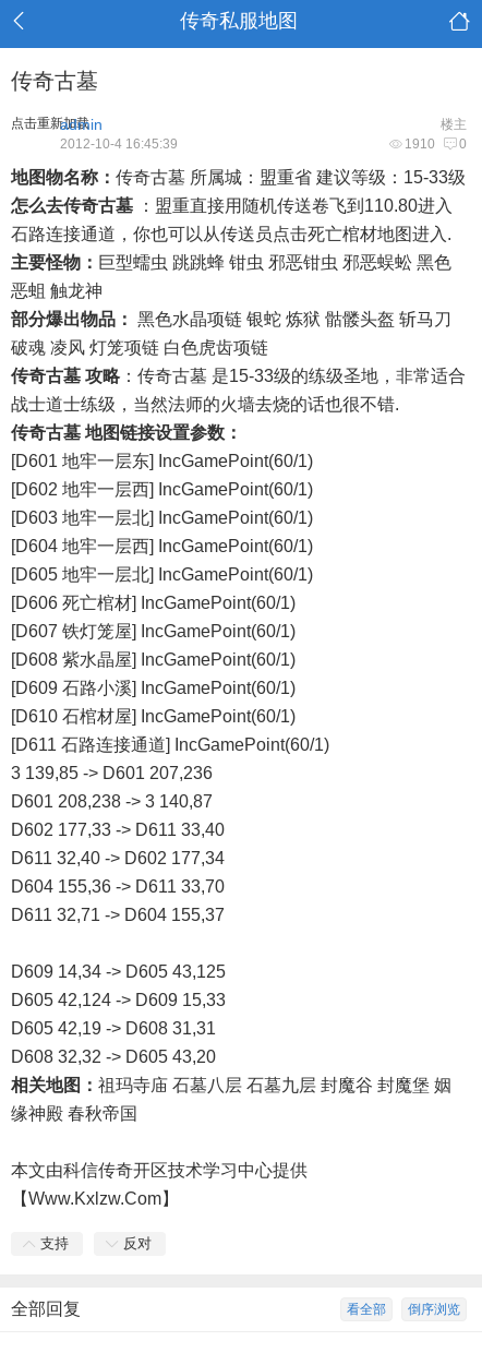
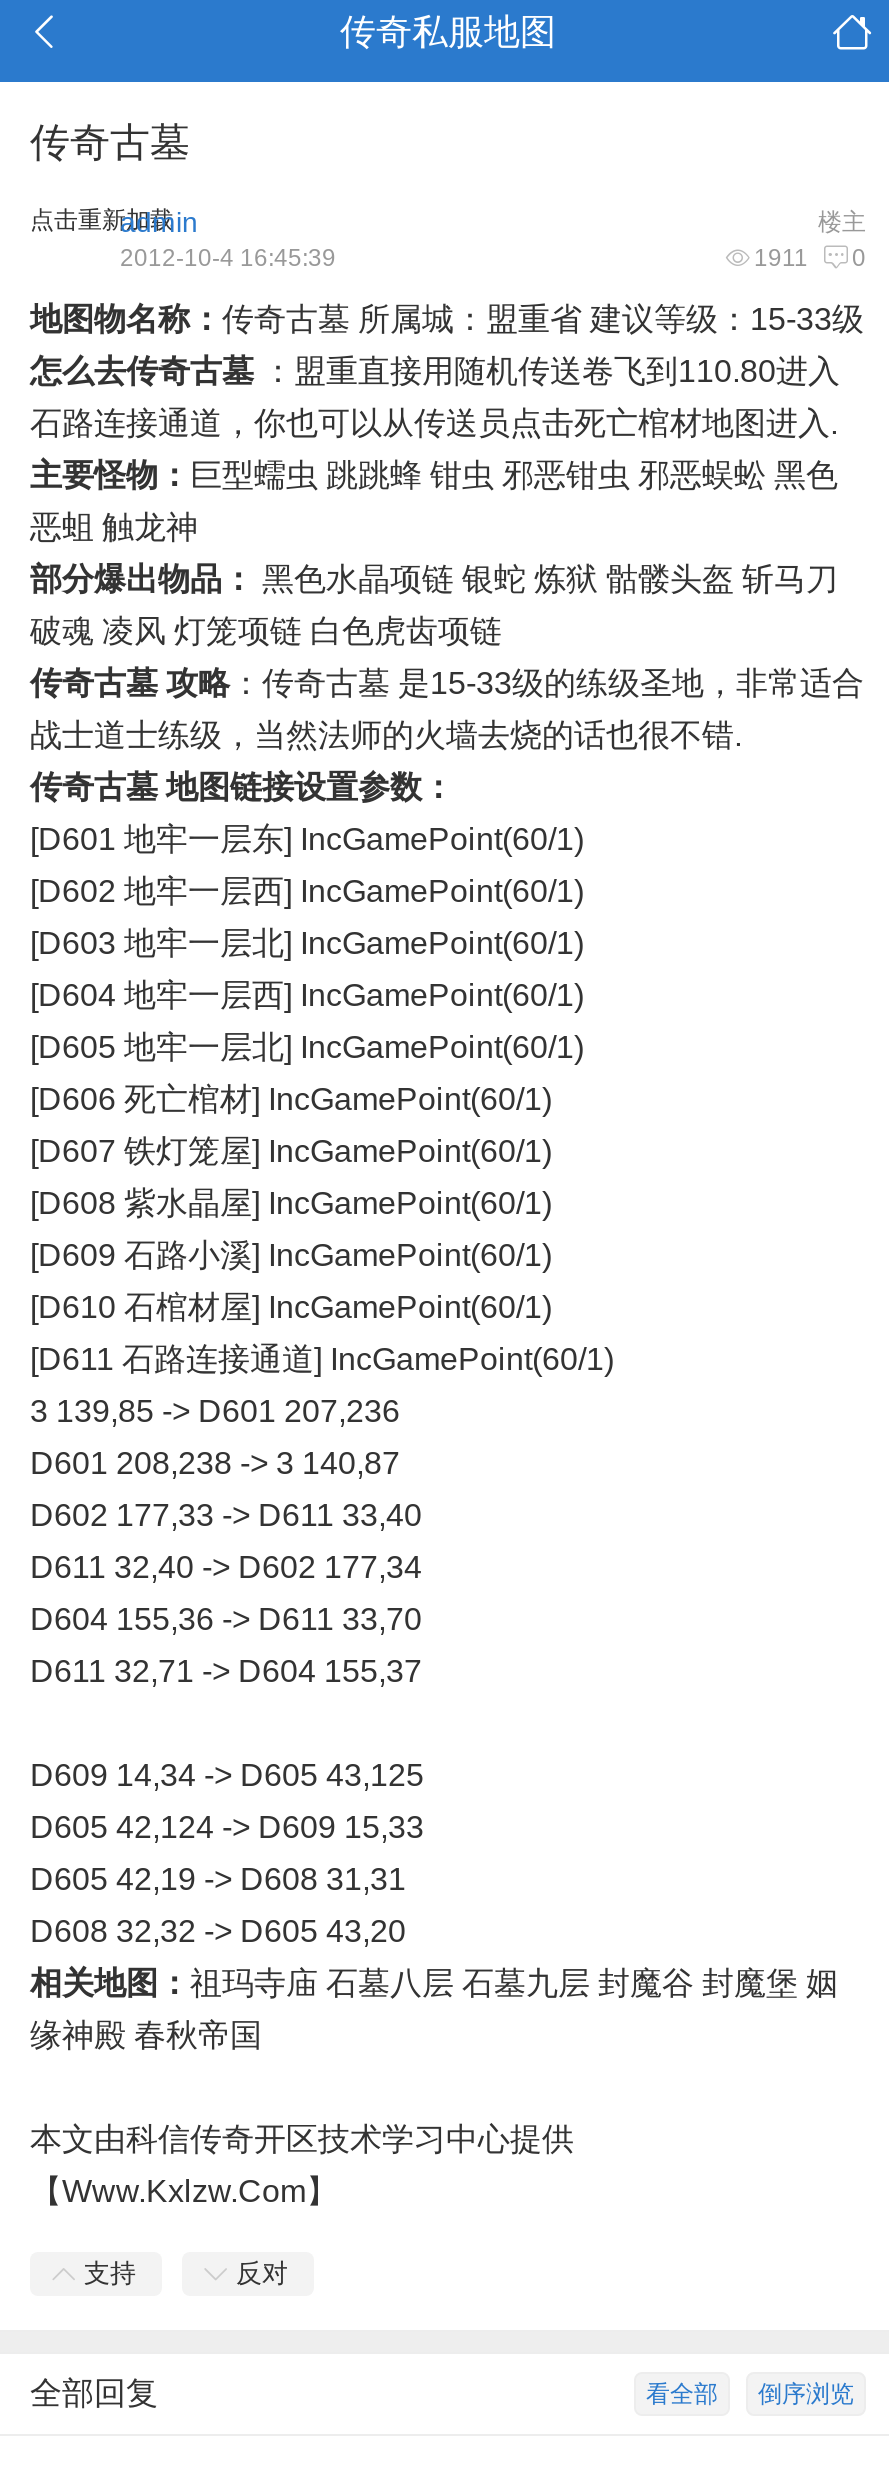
[405,136,467,152] 1910 0 -> [754,244,866,272] 1911 0

